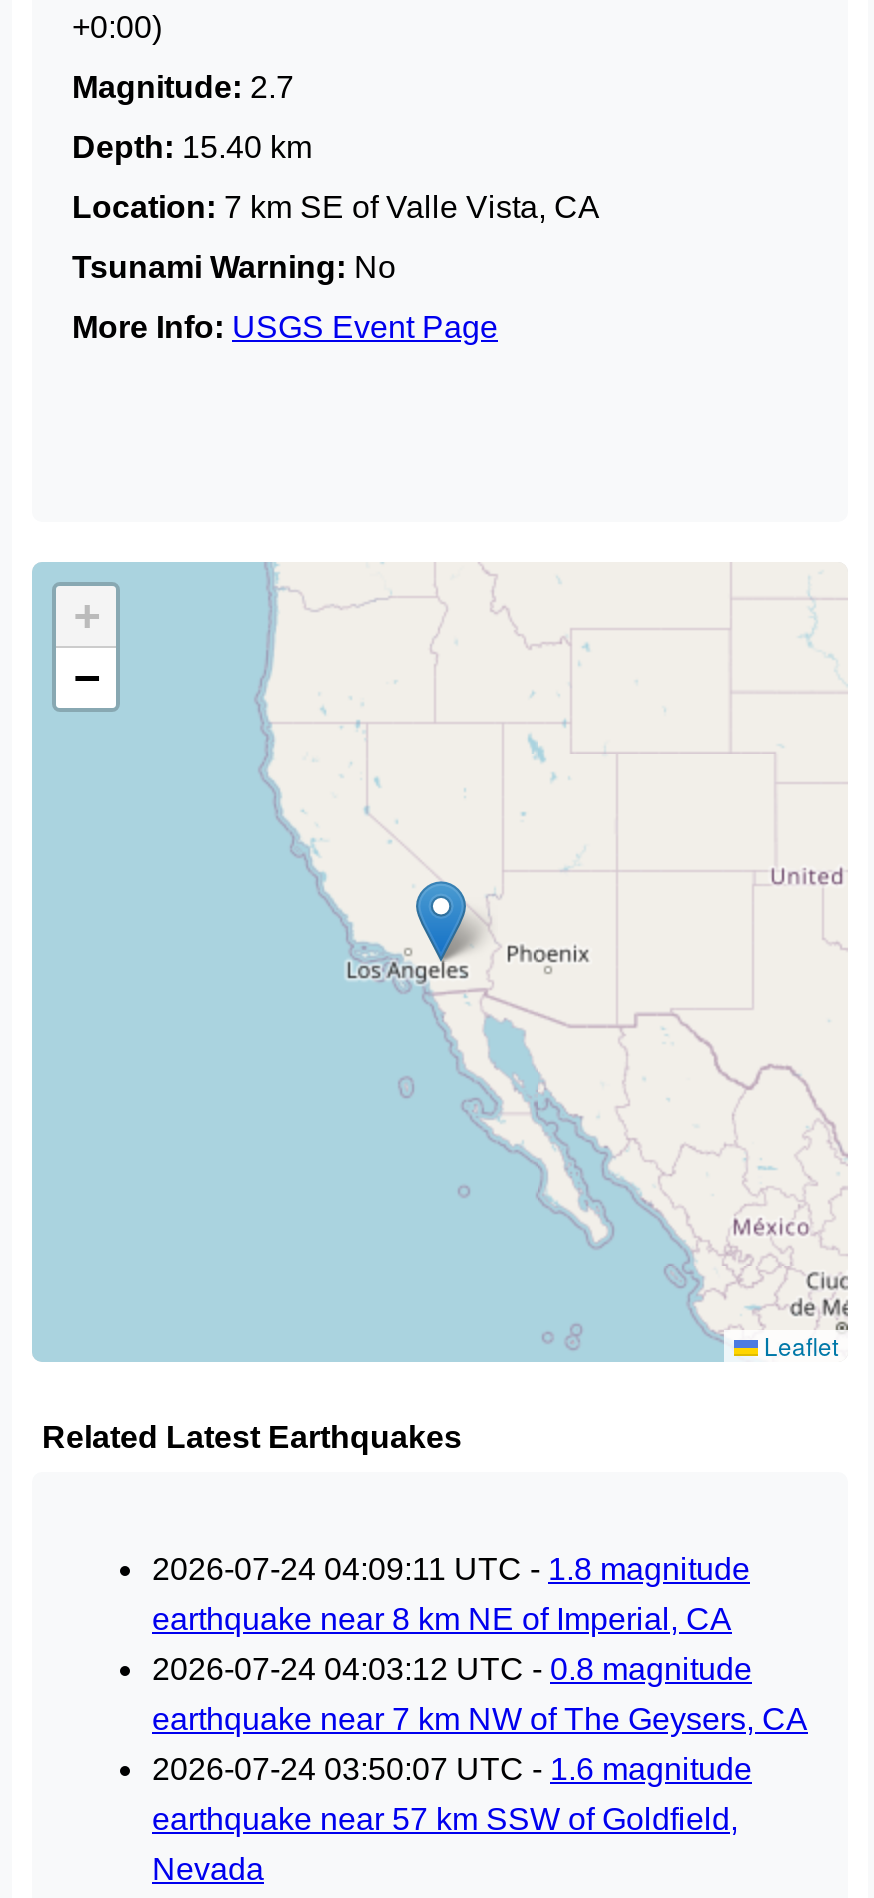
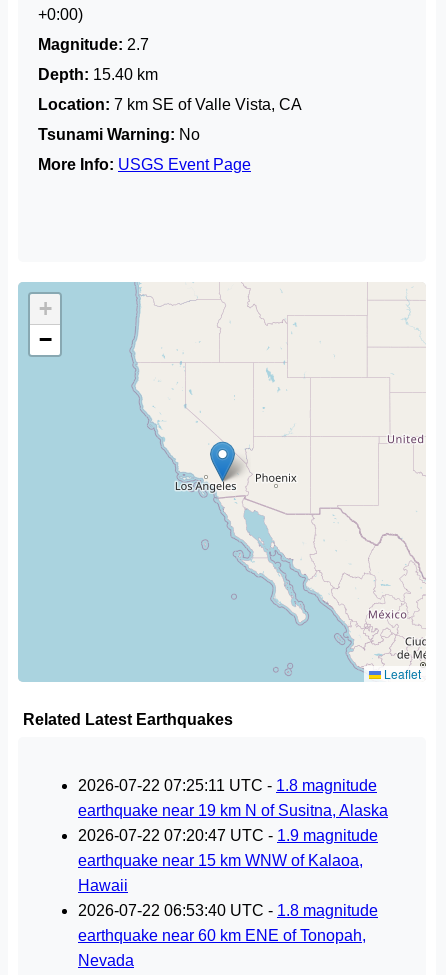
[152,1552,808,1836] 2026-07-24 04:09:11 UTC - 1.8 magnitude | earthquake near 8 km NE of Imperial, CA | 2026-07-24 04:03:12 UTC - 0.8 magnitude | earthquake near 7 km NW of The Geysers, CA | 2026-07-24 03:50:07 UTC - 1.6 magnitude | earthquake near 57 km SSW of Goldfield, -> [78,777,388,944] 2026-07-22 07:25:11 UTC - 1.8 magnitude | earthquake near 19 km N of Susitna, Alaska | 2026-07-22 07:20:47 UTC - 1.9 magnitude | earthquake near 15 km WNW of Kalaoa, | Hawaii | 2026-07-22 06:53:40 UTC - 1.8 magnitude | earthquake near 60 km ENE of Tonopah,

